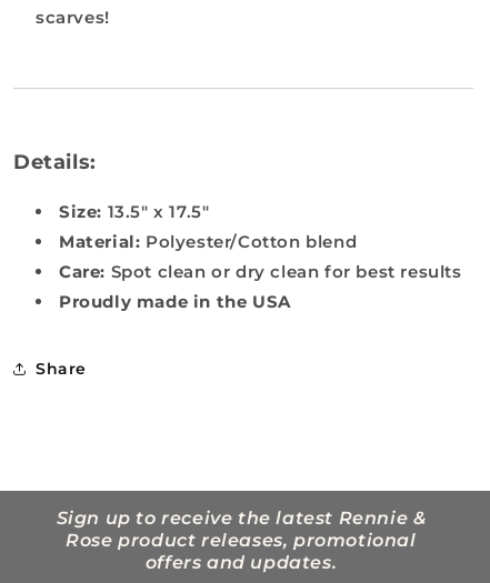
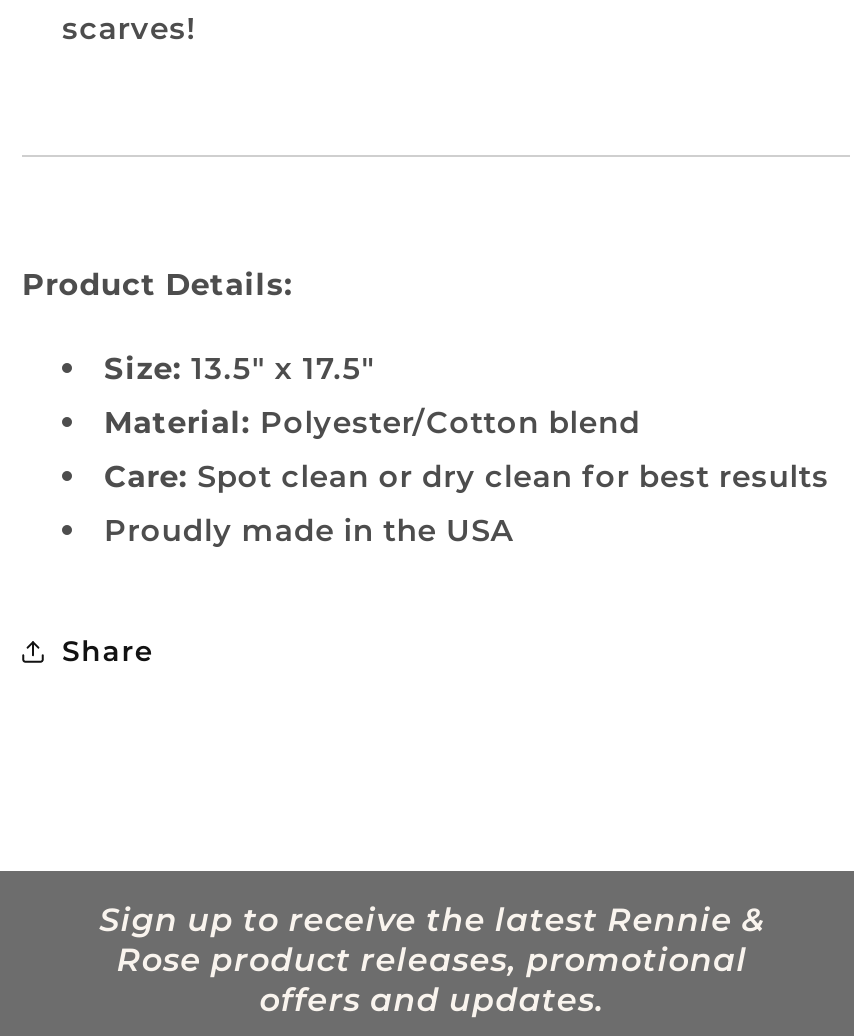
[13,150,96,174] Details: -> [22,265,293,303] Product Details:

